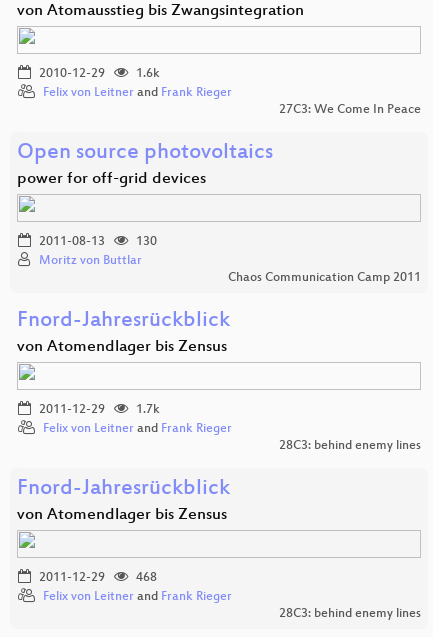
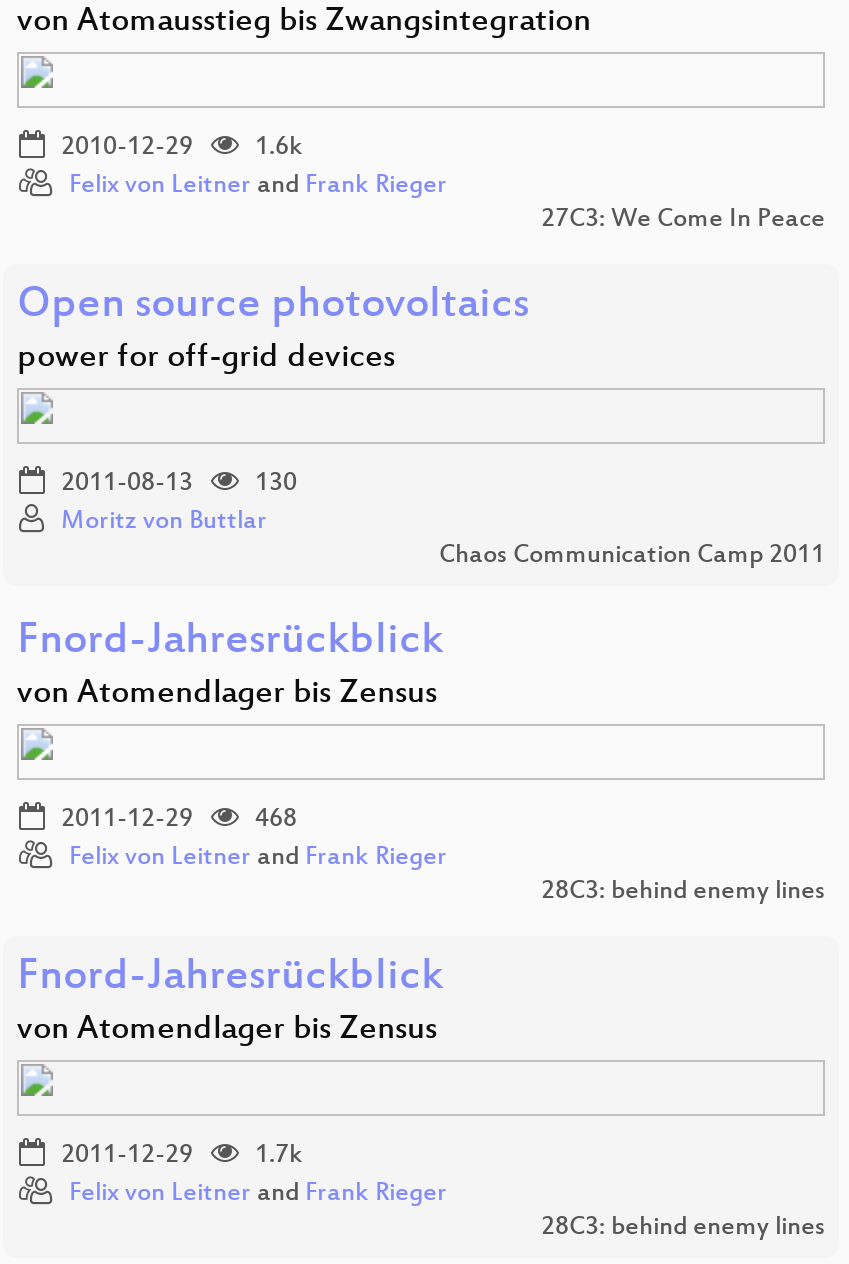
[36,403,160,417] 2011-12-29 1.7k -> [55,806,297,834] 2011-12-29 468
[36,571,157,585] 2011-12-29 468 -> [55,1142,303,1170] 2011-12-29 1.7k

